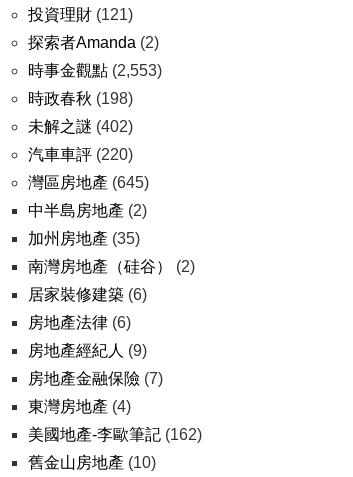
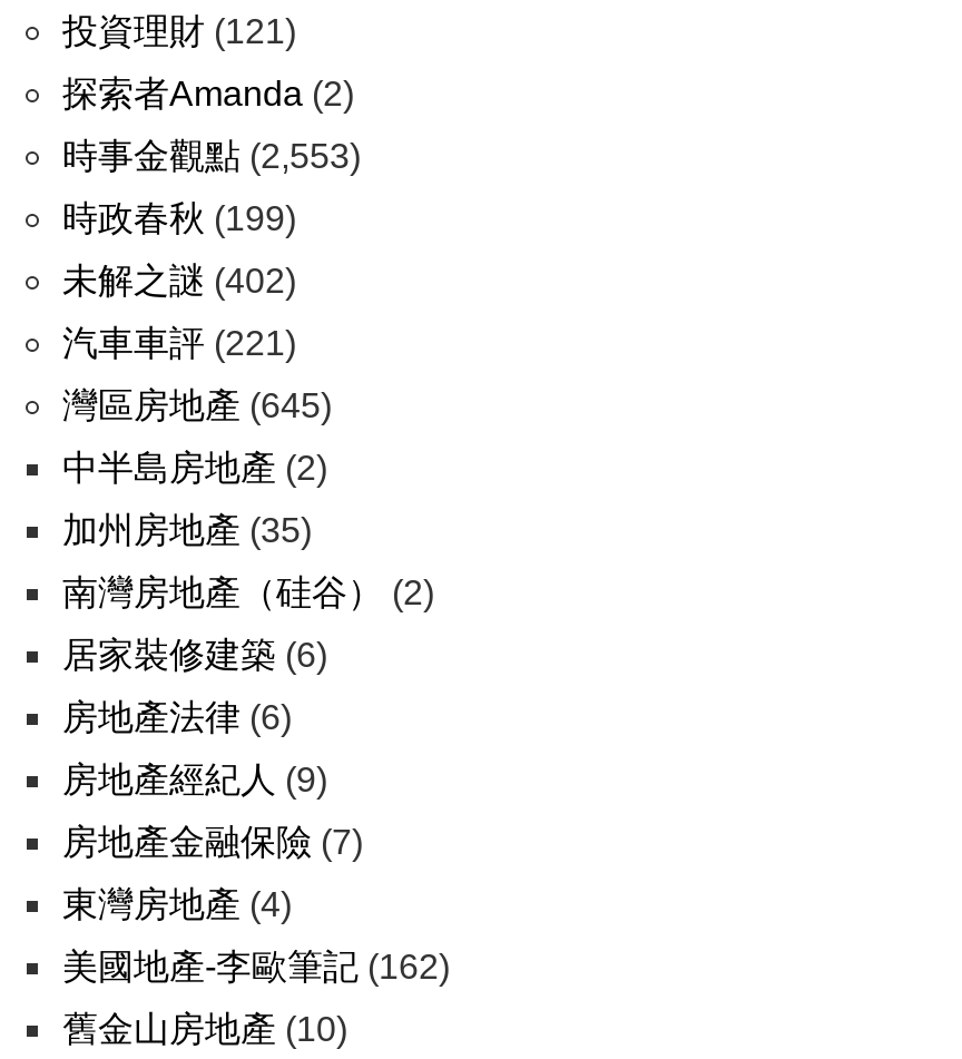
[28,90,133,107] 時政春秋(198) -> [62,199,296,237] 時政春秋(199)
[28,146,133,163] 汽車車評(220) -> [62,324,296,362] 汽車車評(221)

